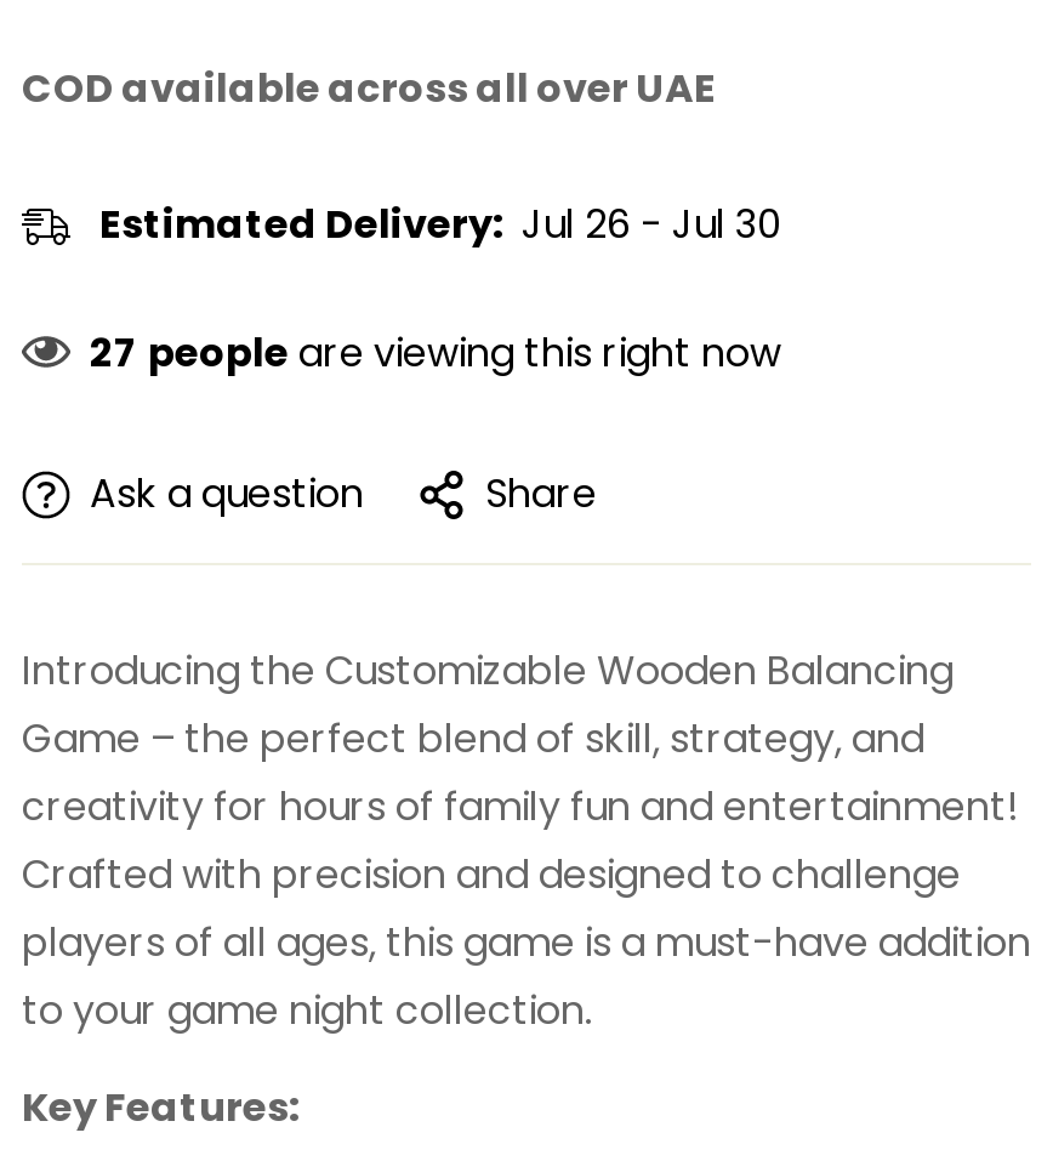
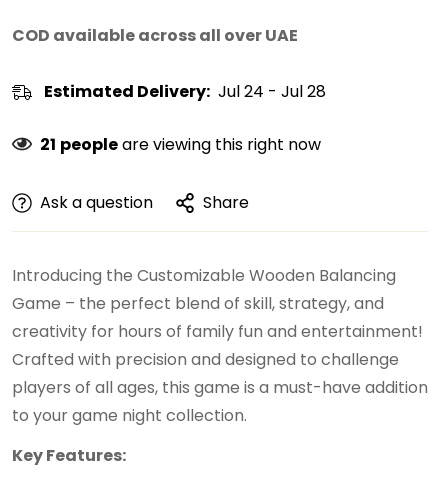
[99,197,781,253] Estimated Delivery: Jul 26 - Jul 30 -> [44,80,326,103] Estimated Delivery: Jul 24 - Jul 28
[90,326,781,381] 27 people are viewing this right now -> [40,133,321,156] 21 people are viewing this right now

